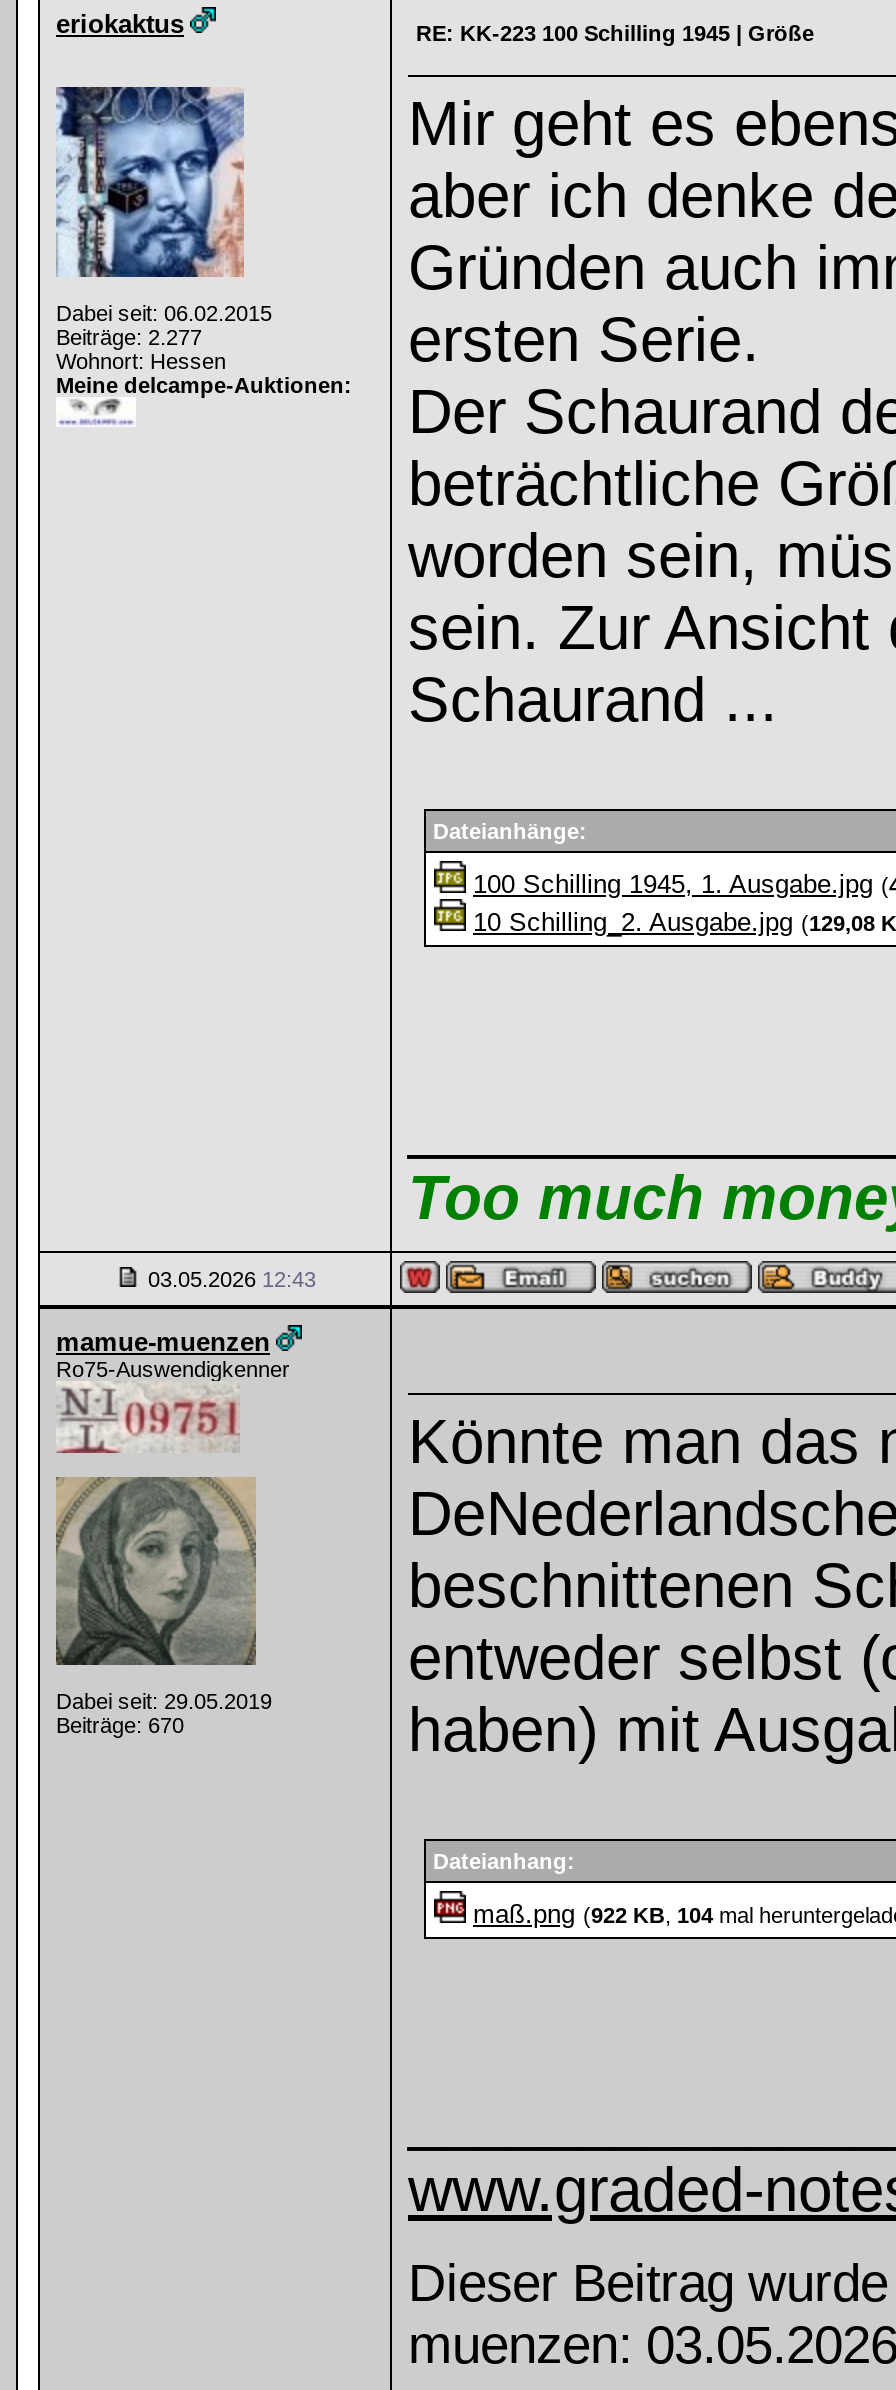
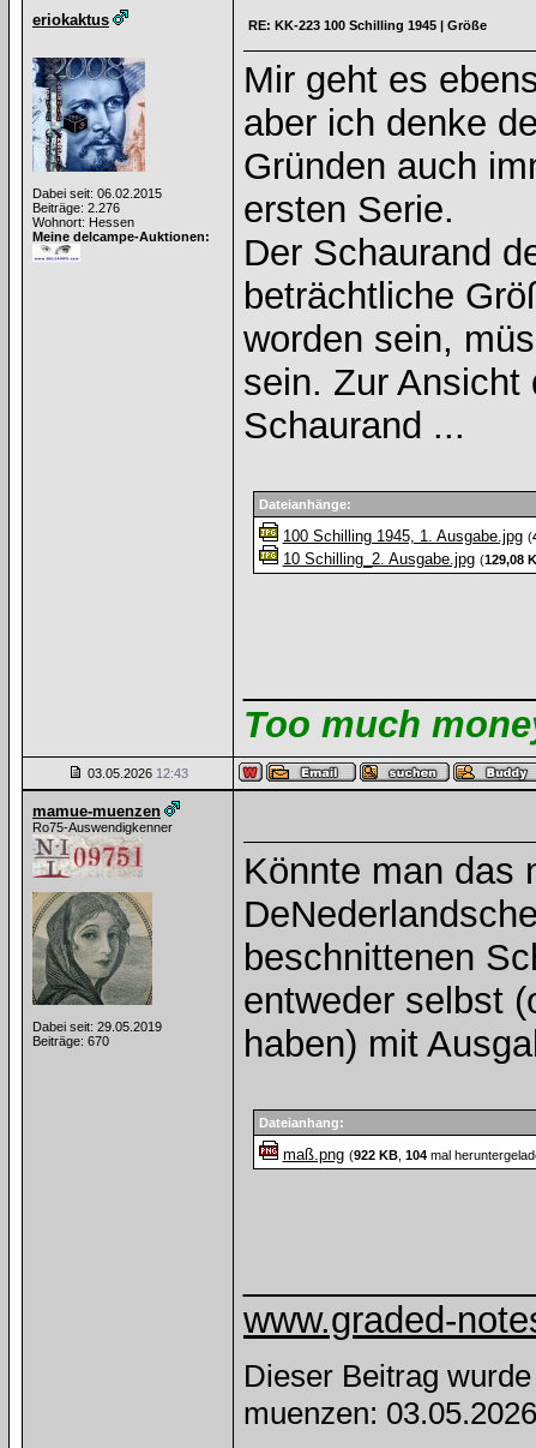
[56,325,202,349] Beiträge: 2.277 -> [32,201,120,215] Beiträge: 2.276

